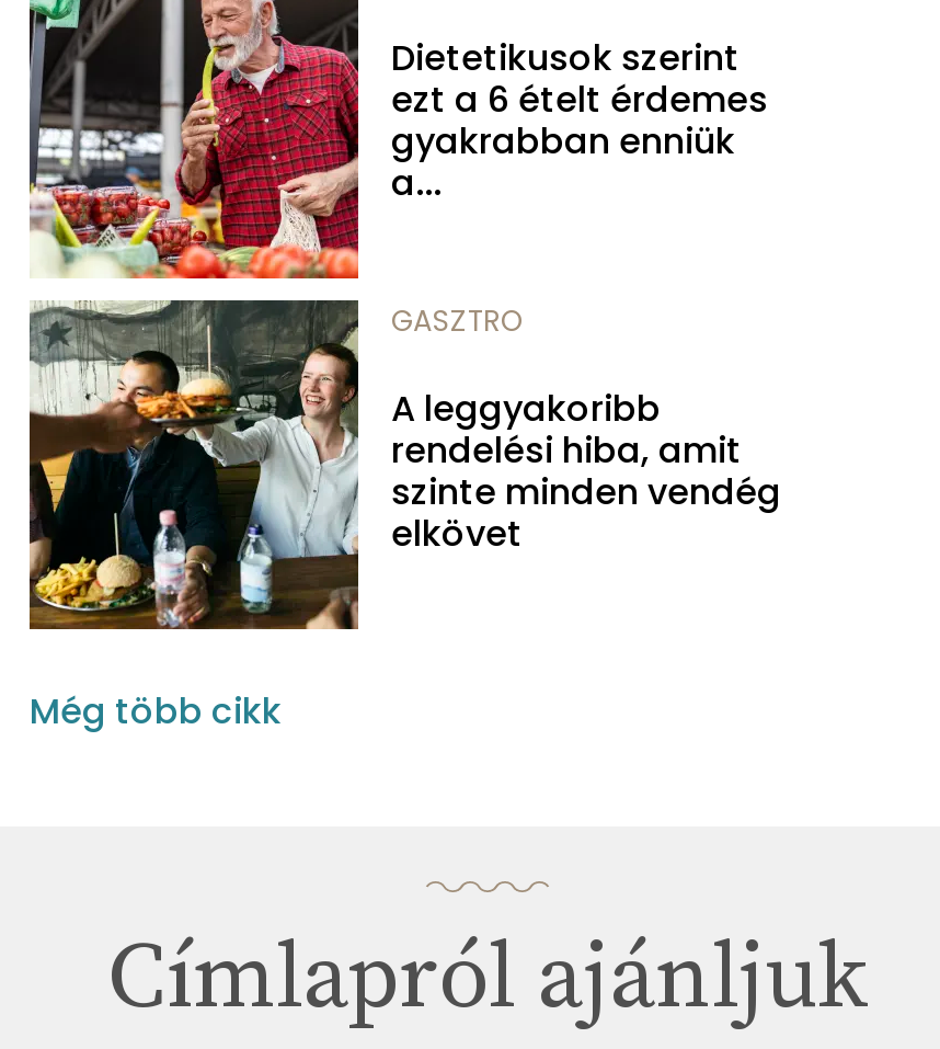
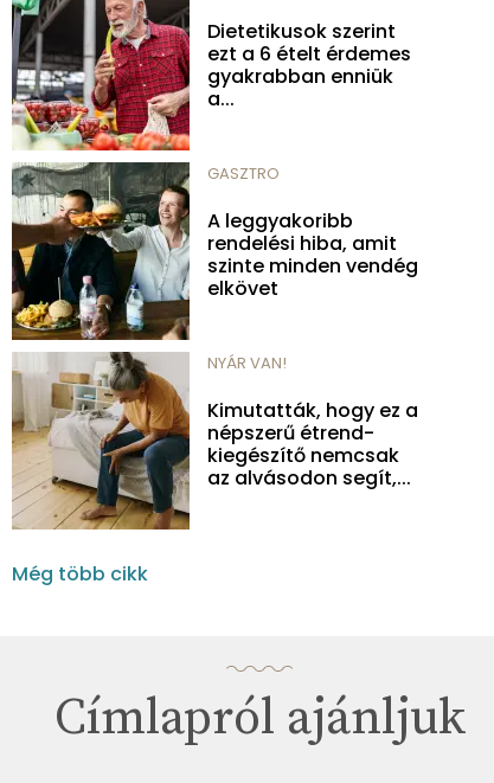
none -> [11,351,418,531] [image] | NYÁR VAN! | Kimutatták, hogy ez a | népszerű étrend- | kiegészítő nemcsak | az alvásodon segít,...

